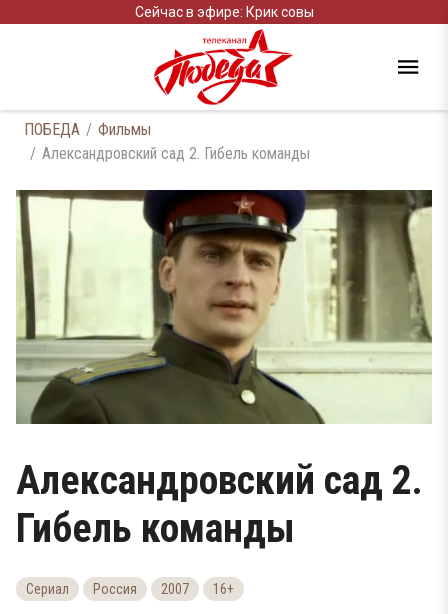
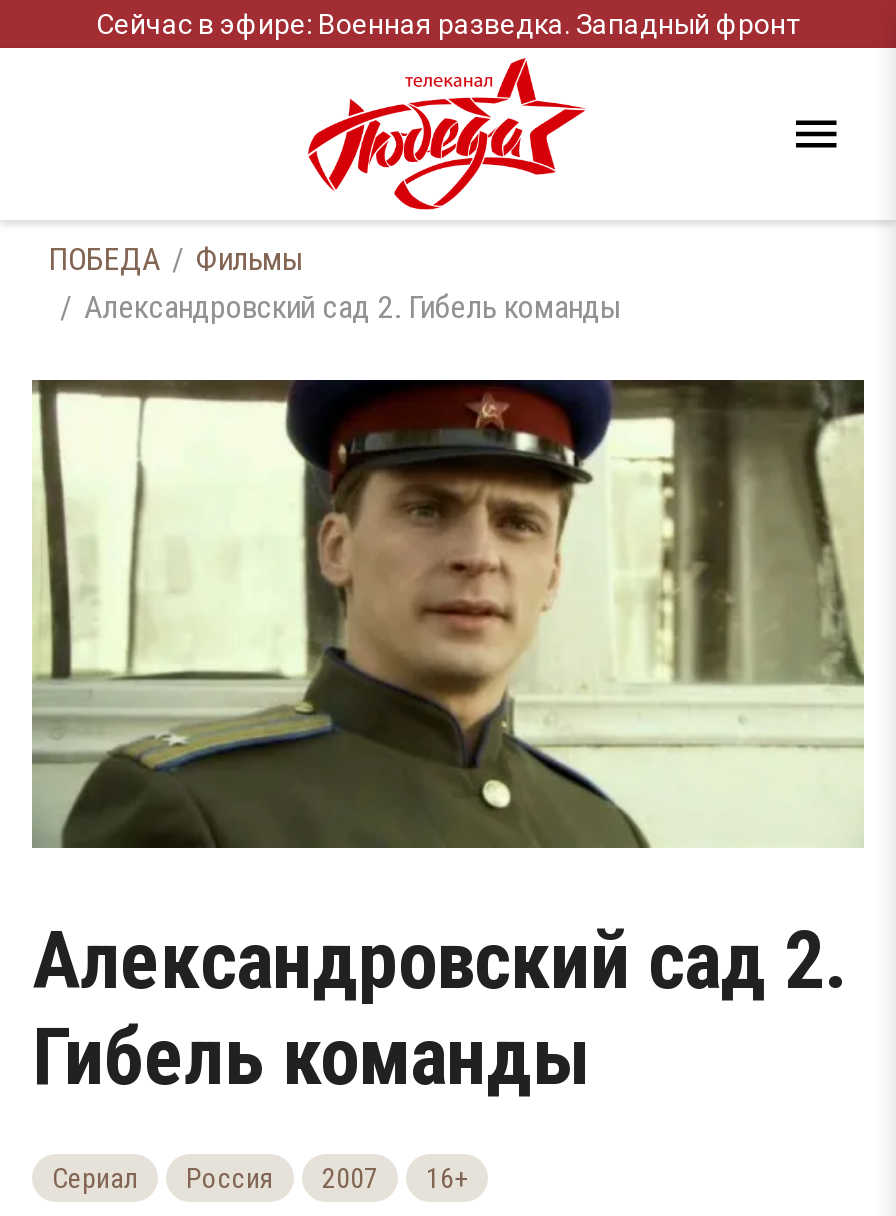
[134,4,313,20] Сейчас в эфире: Крик совы -> [96,8,800,40] Сейчас в эфире: Военная разведка. Западный фронт

